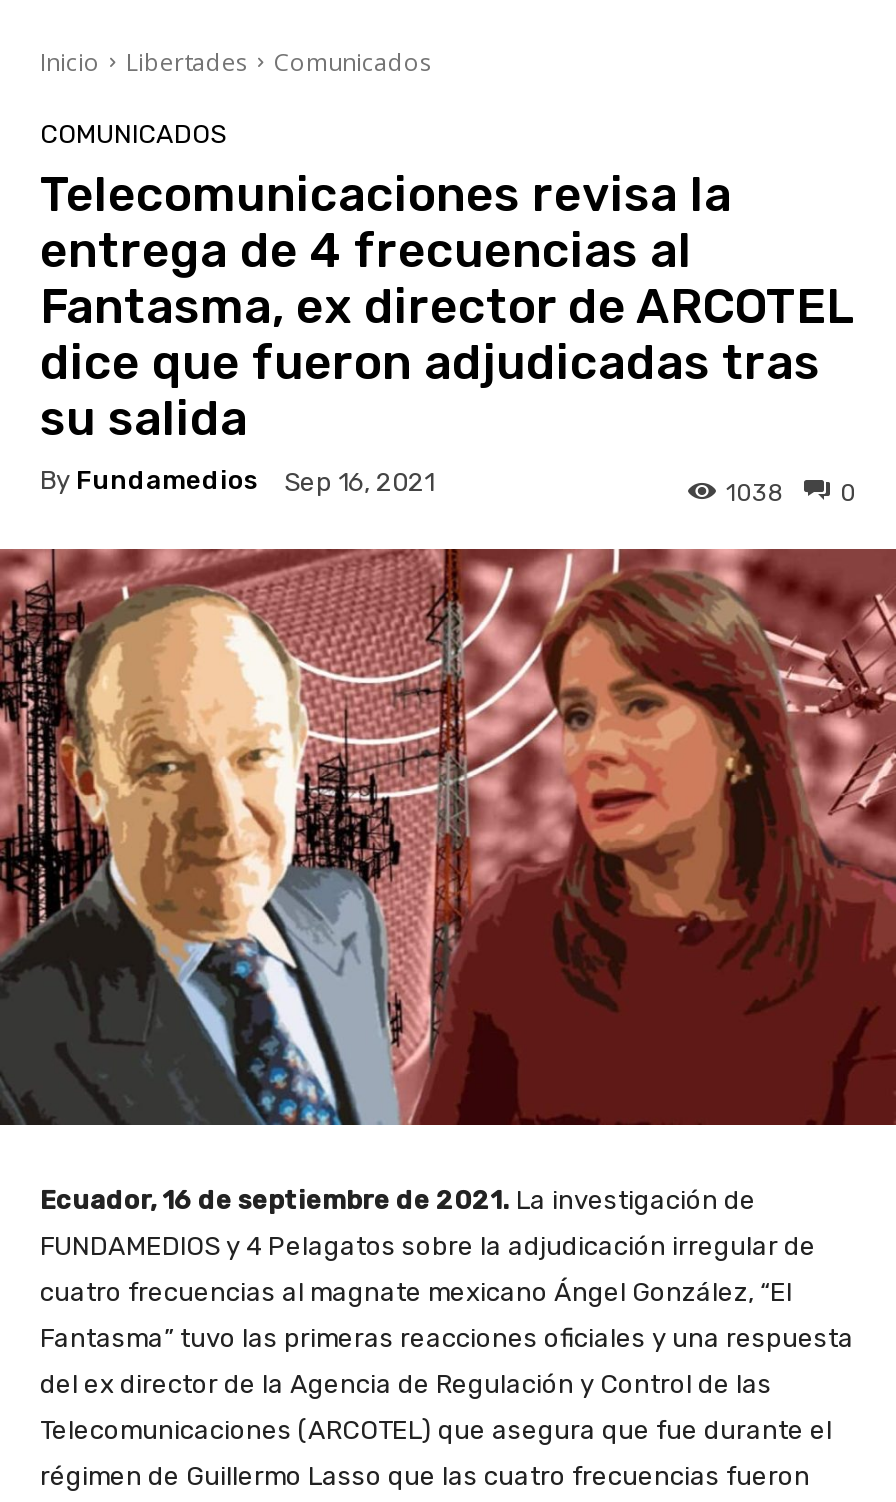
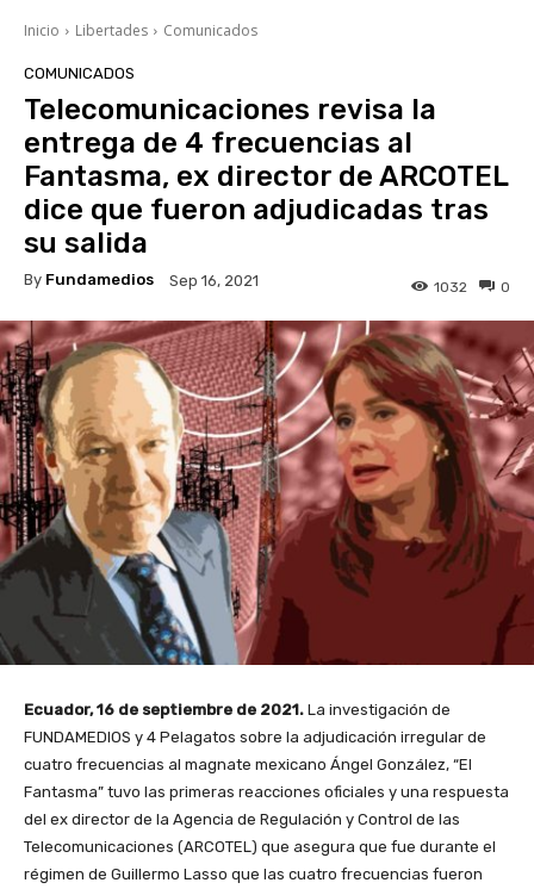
[726,478,856,506] 1038 0 -> [434,278,510,295] 1032 0

